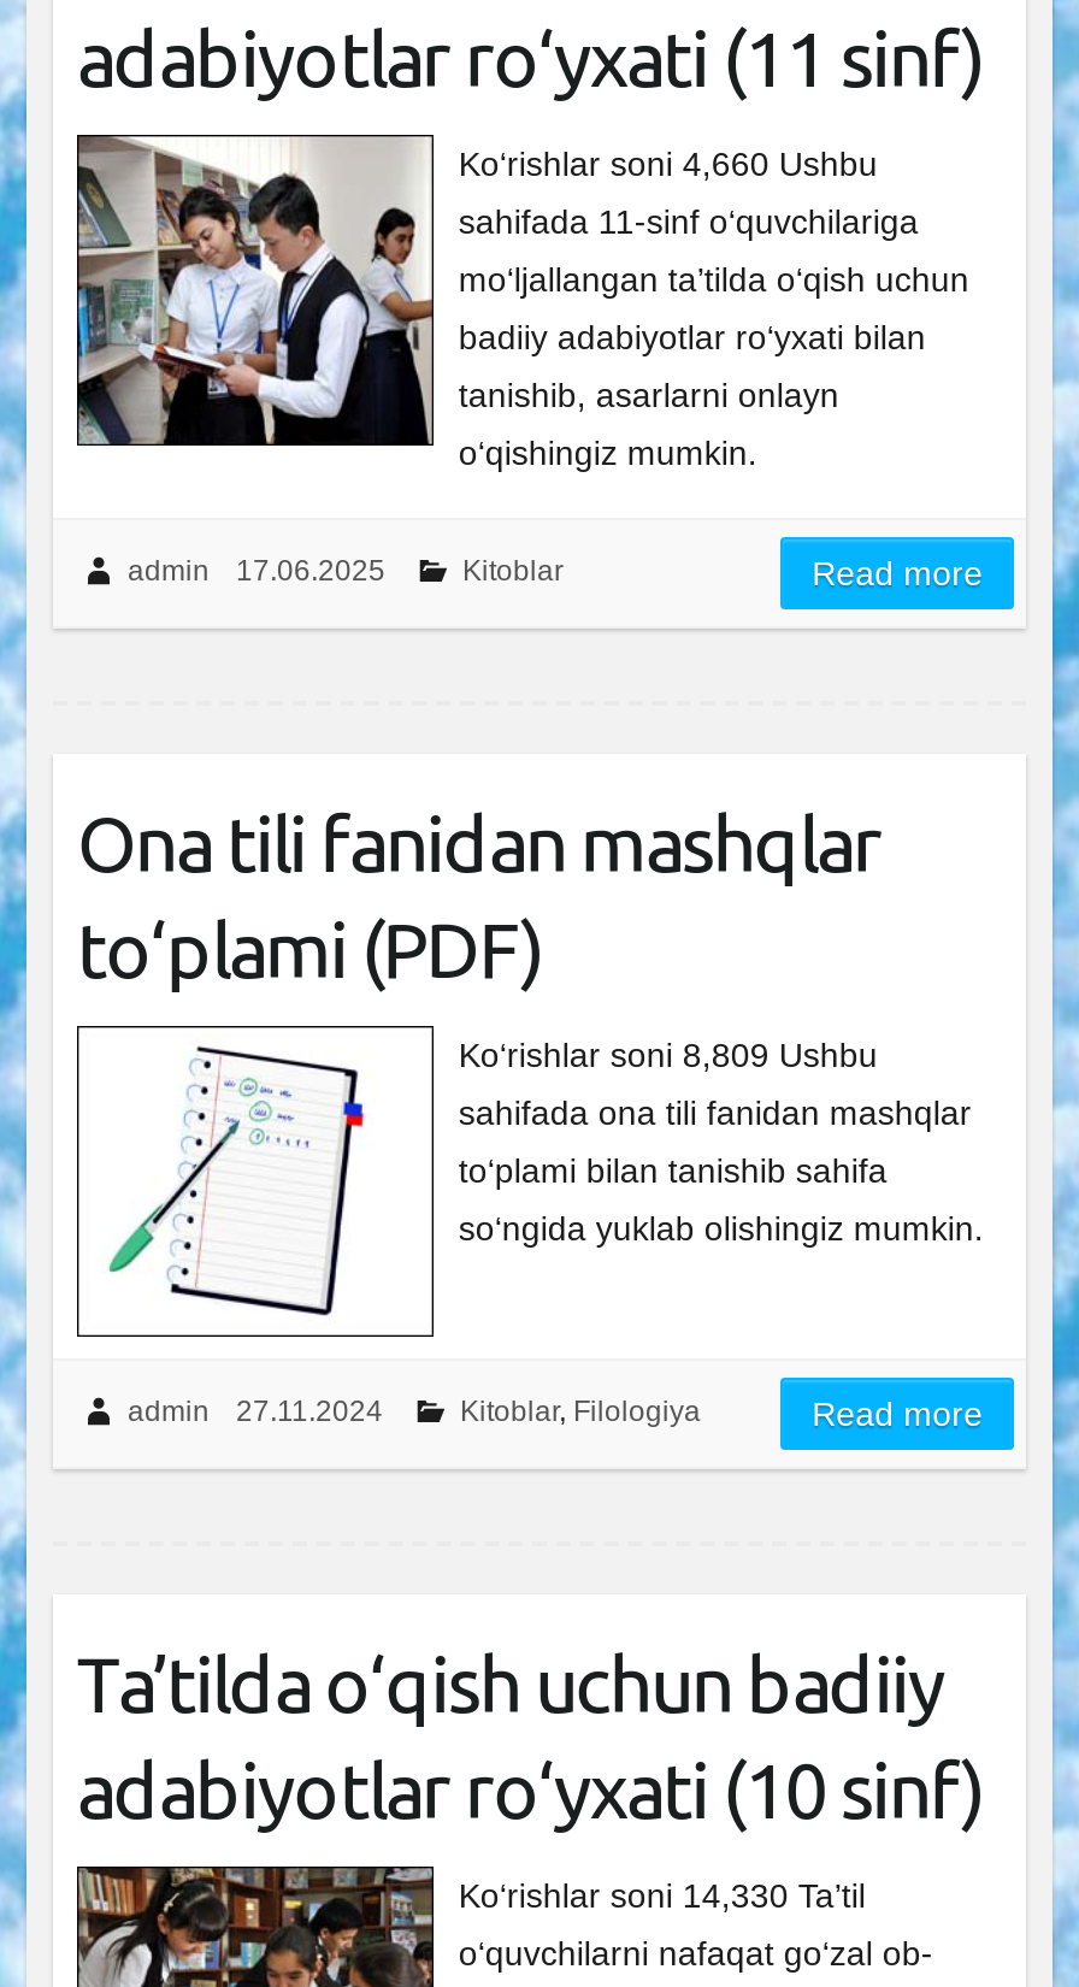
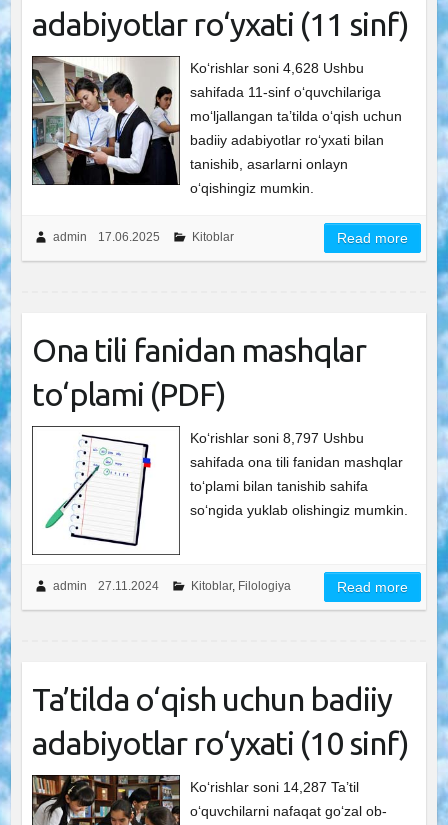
[458,145,877,183] Ko‘rishlar soni 4,660 Ushbu -> [190,60,364,76] Ko‘rishlar soni 4,628 Ushbu
[458,1036,877,1074] Ko‘rishlar soni 8,809 Ushbu -> [190,430,364,446] Ko‘rishlar soni 8,797 Ushbu
[458,1877,865,1916] Ko‘rishlar soni 14,330 Ta’til -> [190,779,359,795] Ko‘rishlar soni 14,287 Ta’til

